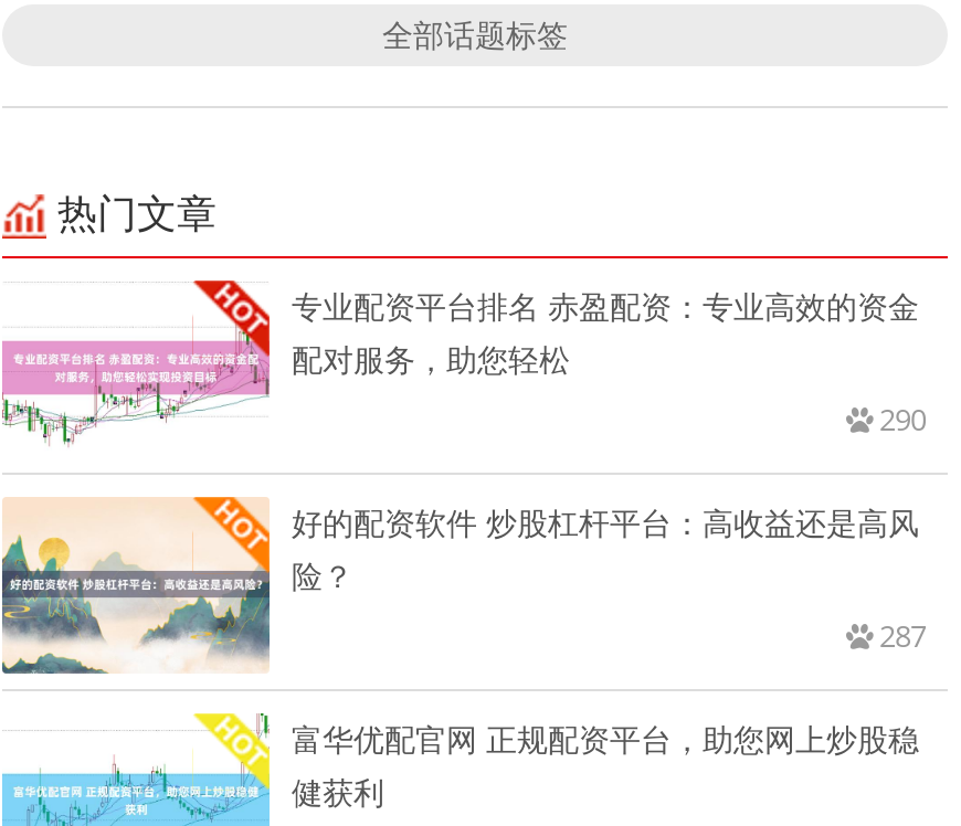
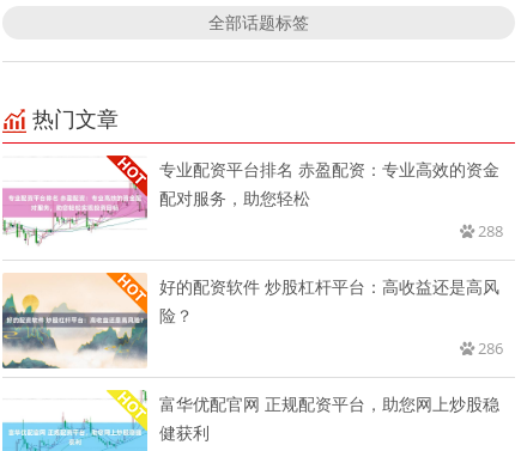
[879,399,926,438] 290 -> [478,220,503,241] 288
[879,615,926,655] 287 -> [478,337,503,358] 286

